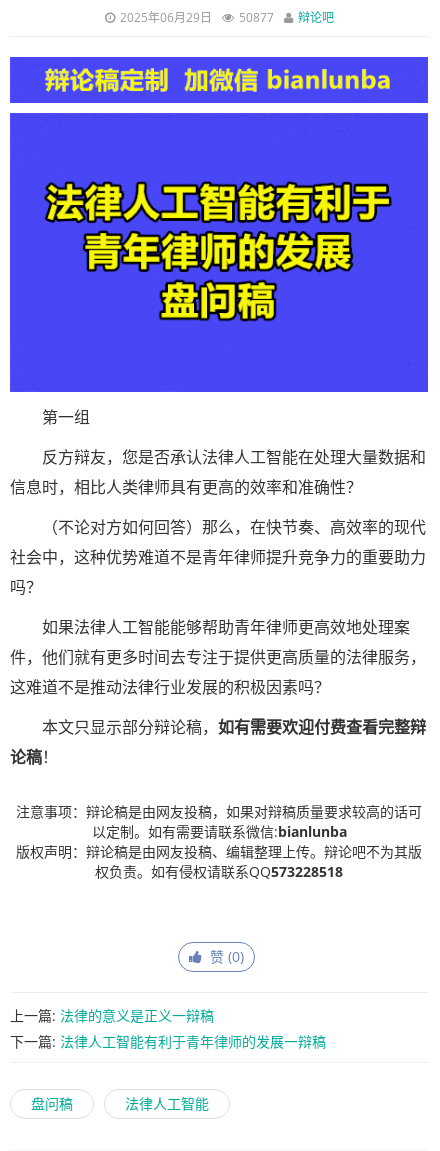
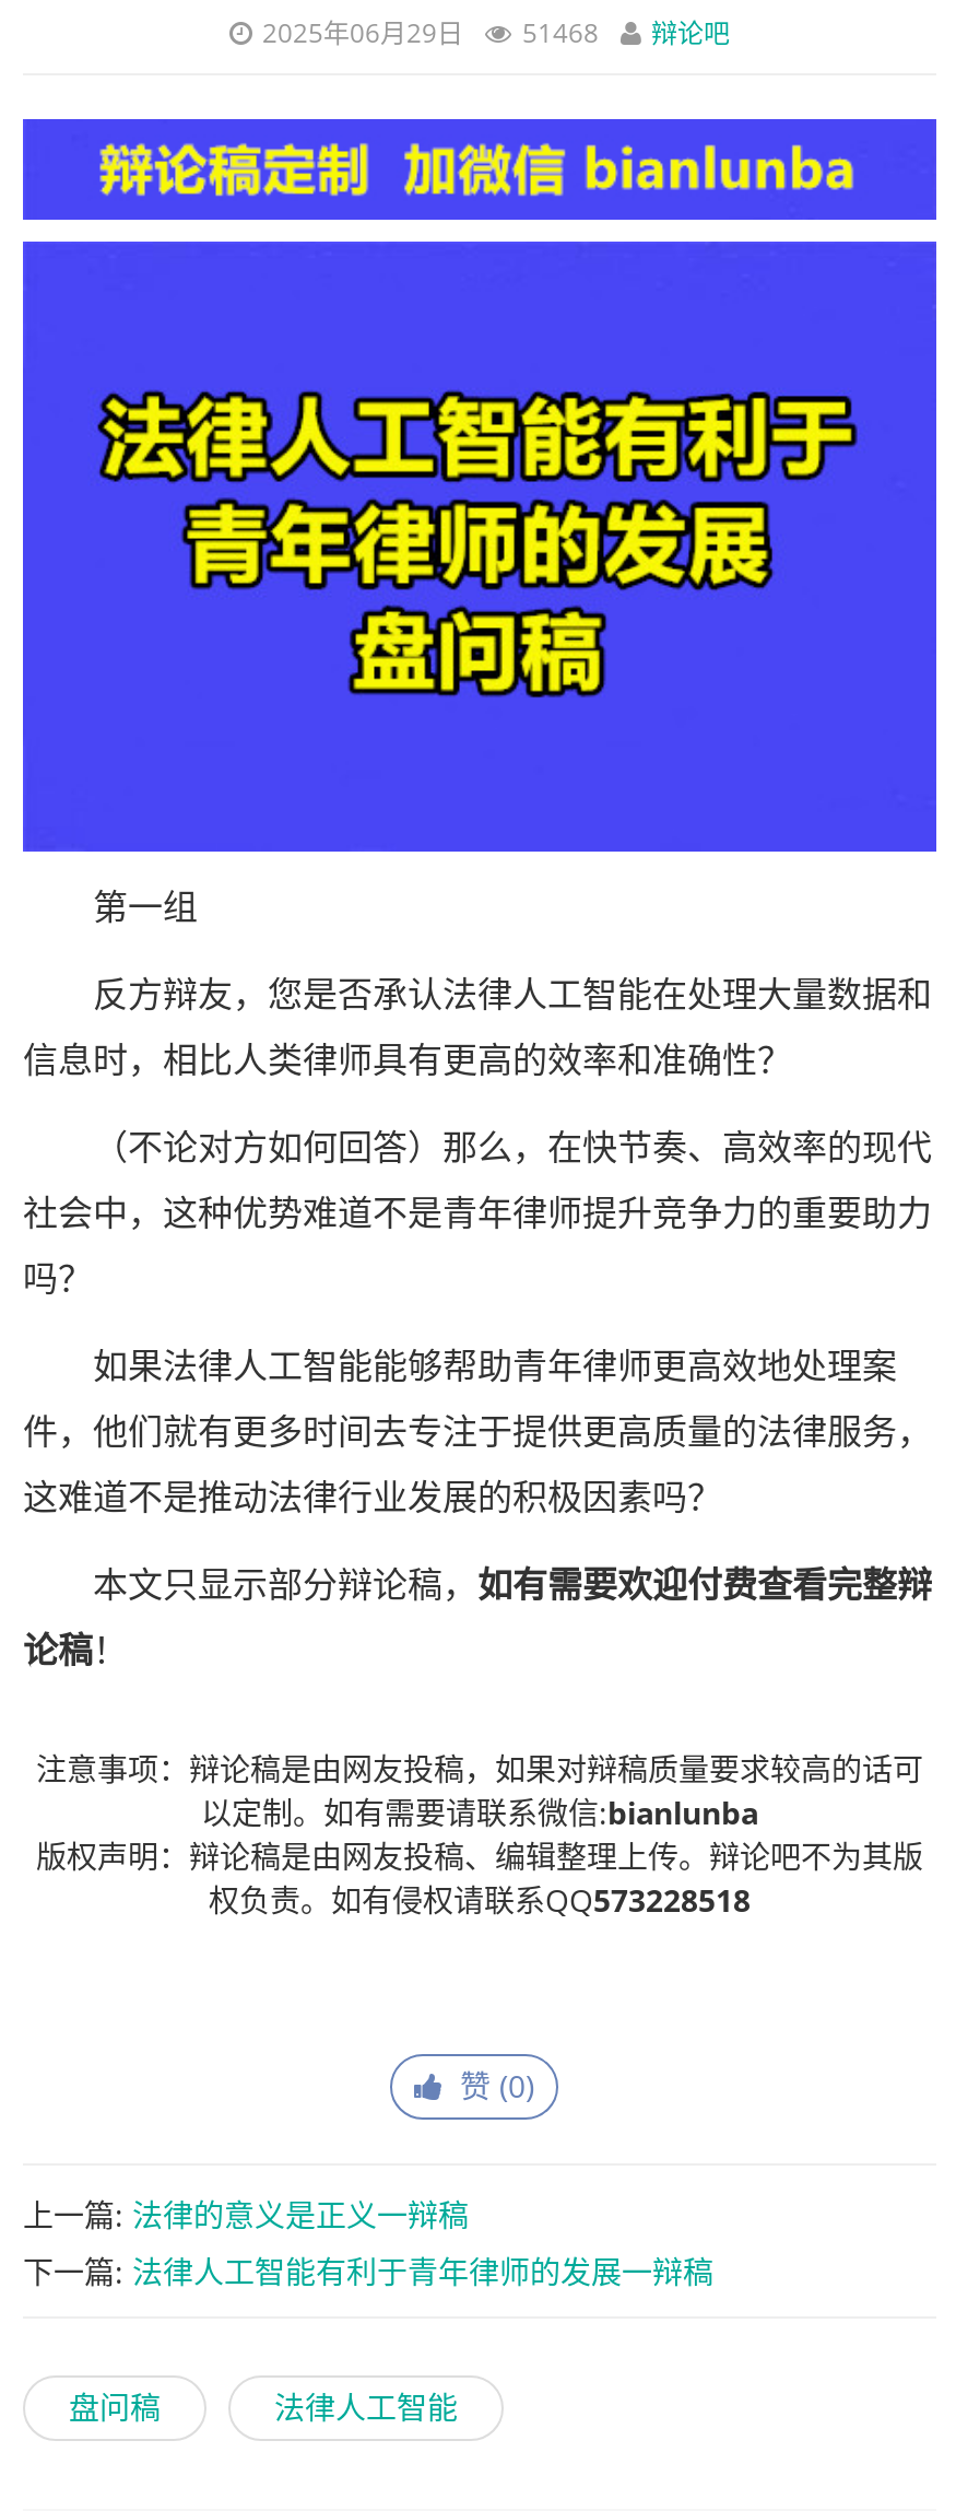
[119,9,333,26] 2025年06月29日 50877 辩论吧 -> [262,14,730,51] 2025年06月29日 51468 辩论吧

